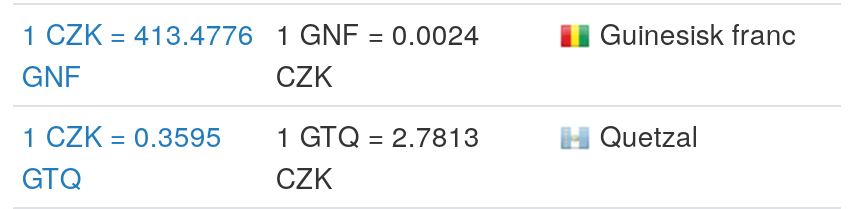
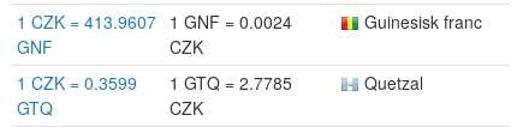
[22,12,480,52] 1 CZK = 413.4776 1 GNF = 0.0024 -> [17,9,293,33] 1 CZK = 413.9607 1 GNF = 0.0024
[22,114,222,154] 1 CZK = 0.3595 -> [17,70,138,94] 1 CZK = 0.3599
[276,114,480,154] 1 GTQ = 2.7813 -> [170,70,293,94] 1 GTQ = 2.7785

